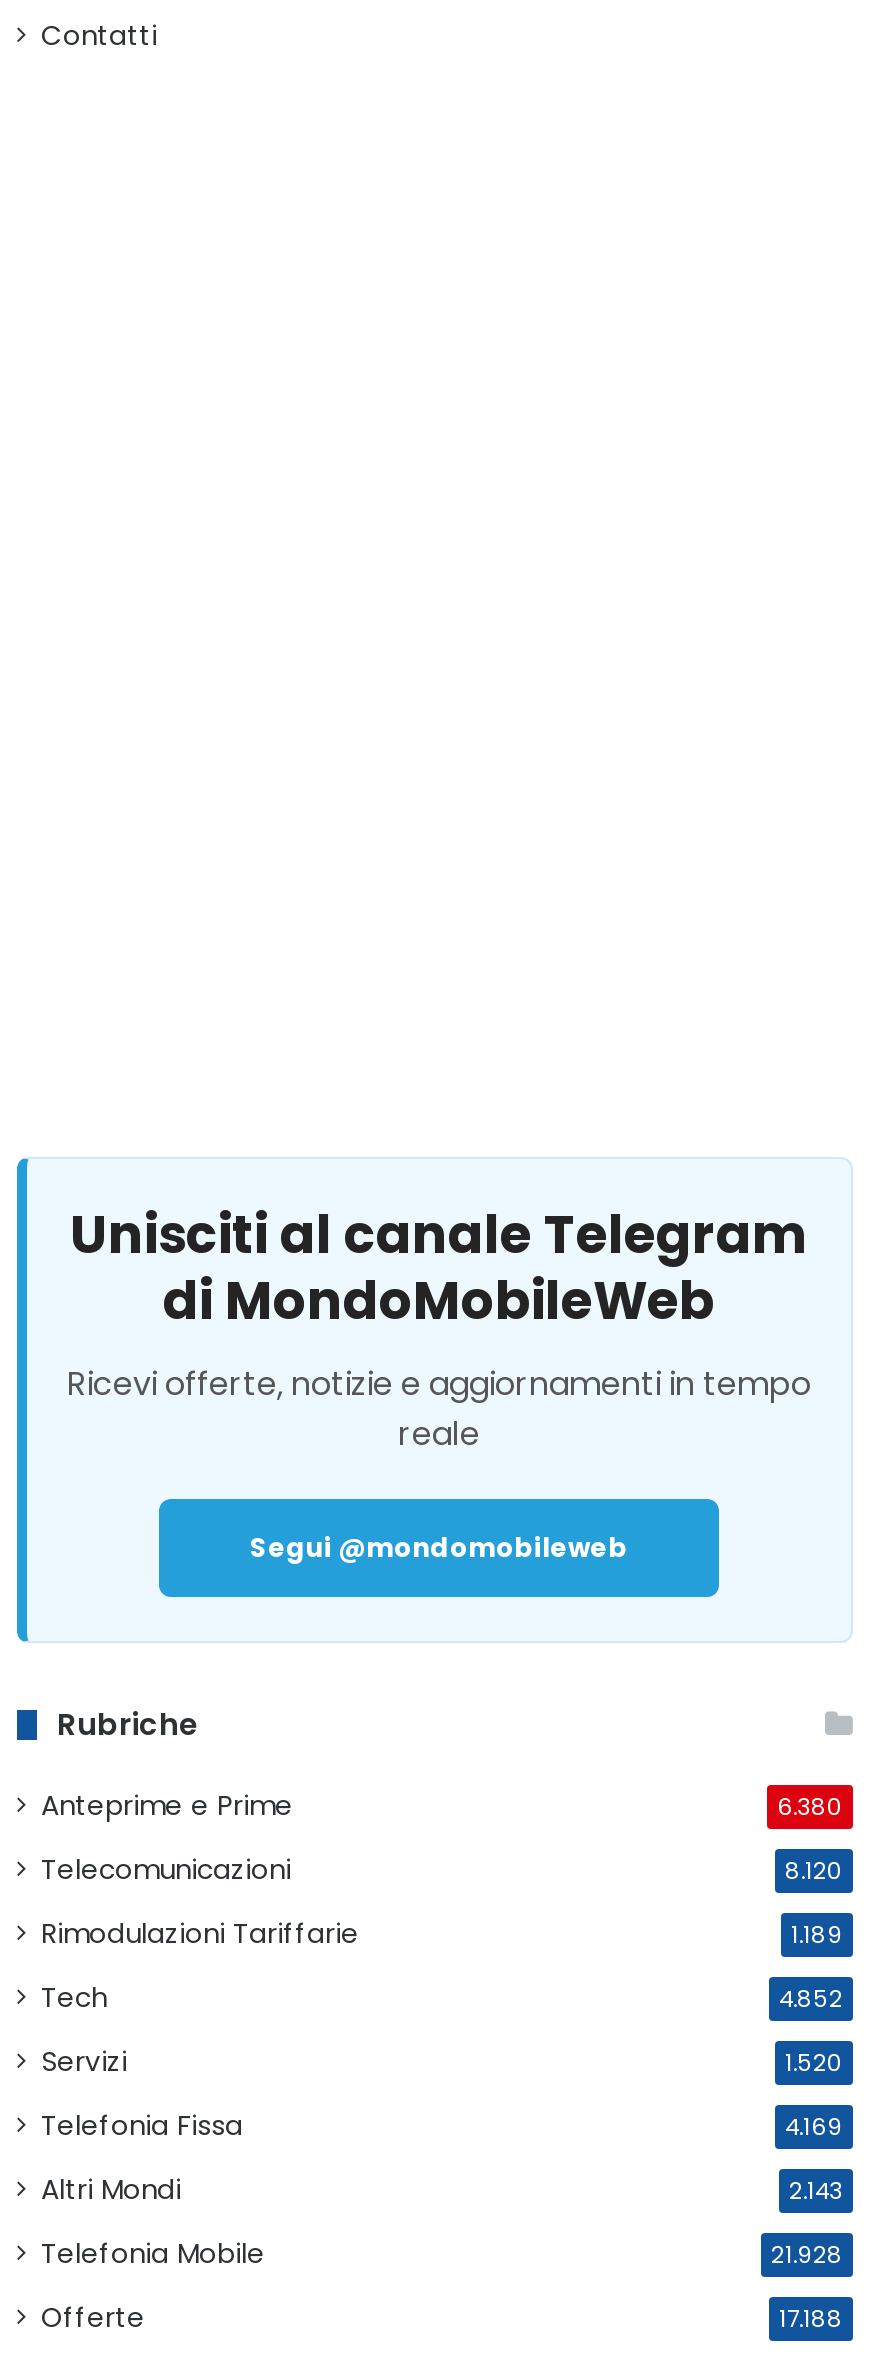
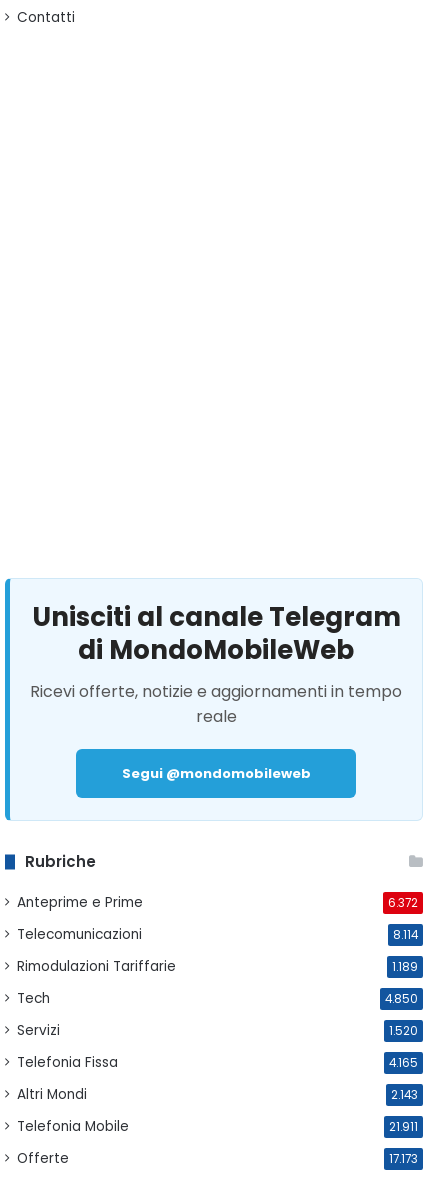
[777,1792,843,1824] 6.380 -> [388,895,418,911] 6.372
[785,1856,843,1888] 8.120 -> [393,927,418,943] 8.114
[779,1984,843,2016] 4.852 -> [385,991,418,1007] 4.850
[785,2112,843,2144] 4.169 -> [389,1055,418,1071] 4.165
[771,2240,843,2272] 21.928 -> [389,1119,418,1135] 21.911
[779,2304,843,2336] 17.188 -> [389,1151,418,1167] 17.173

